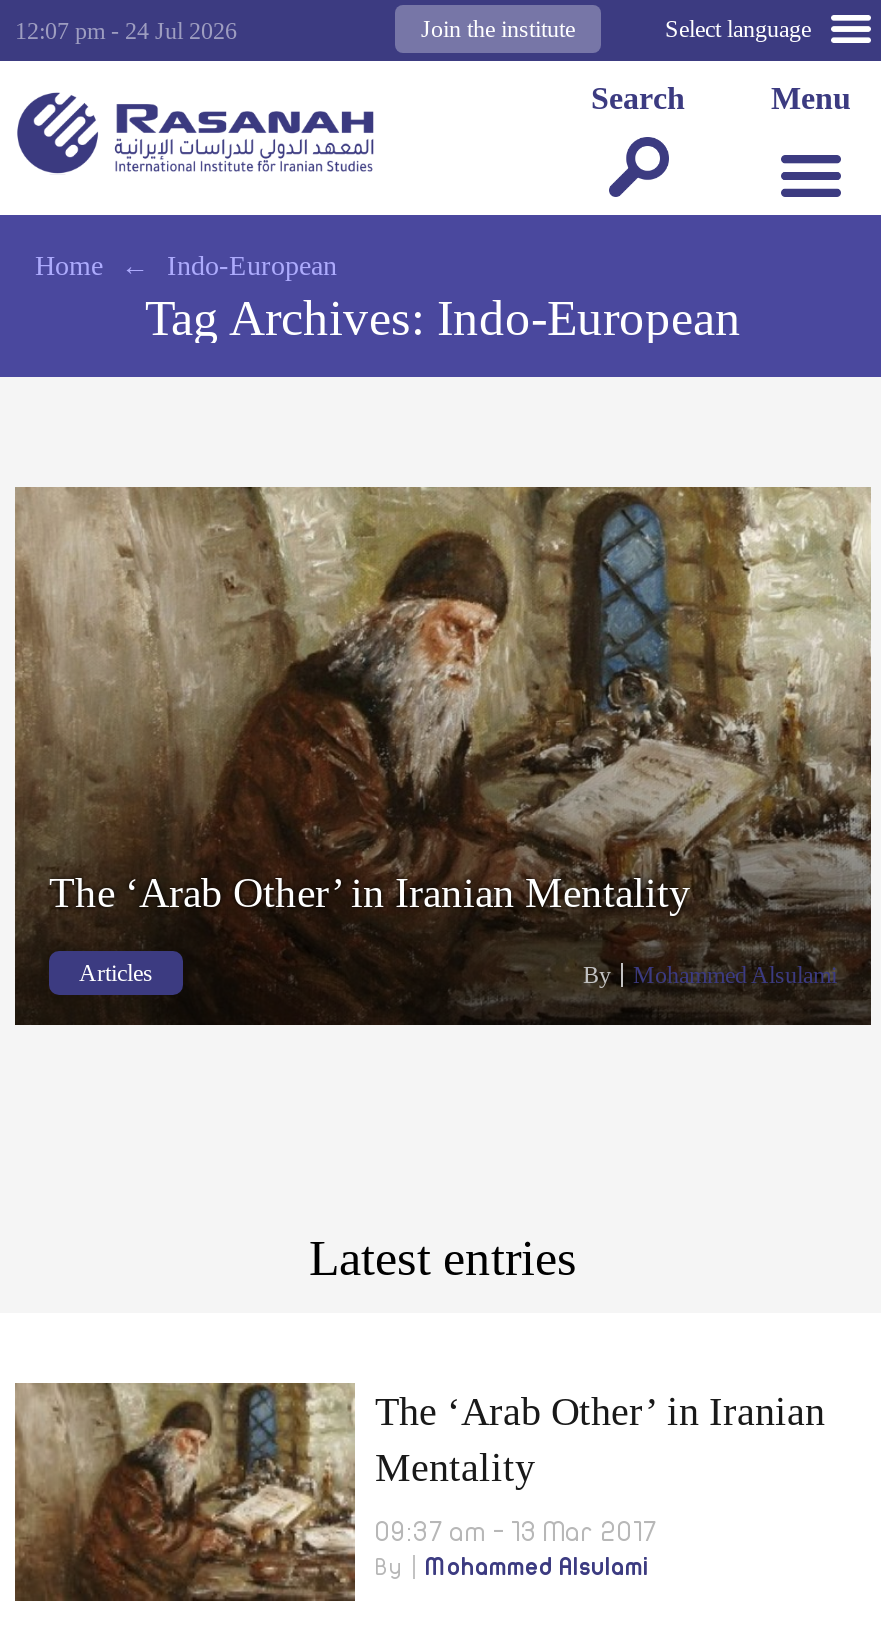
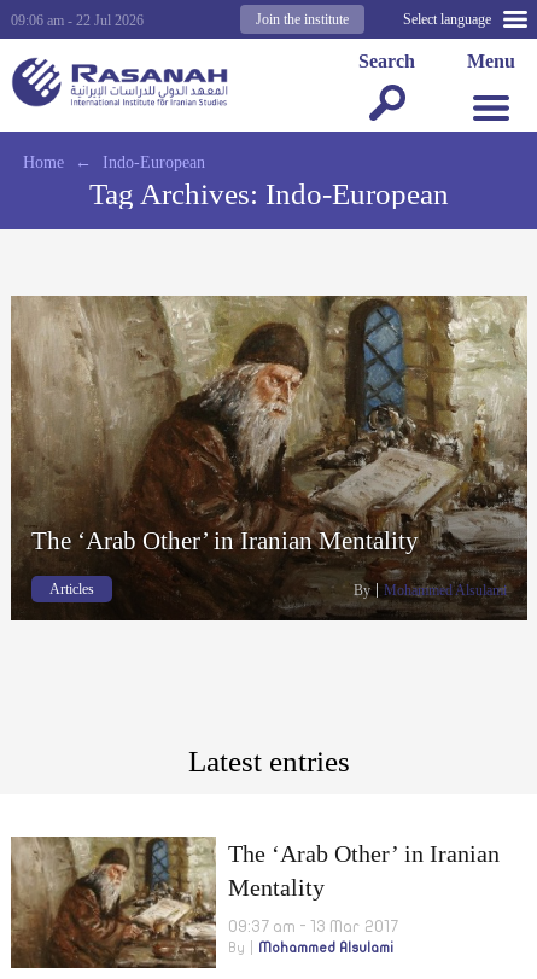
[15,17,237,45] 12:07 pm - 24 Jul 2026 -> [11,12,144,29] 09:06 am - 22 Jul 2026

